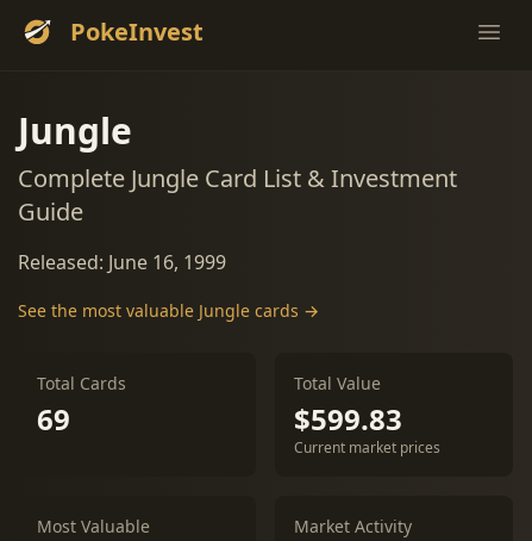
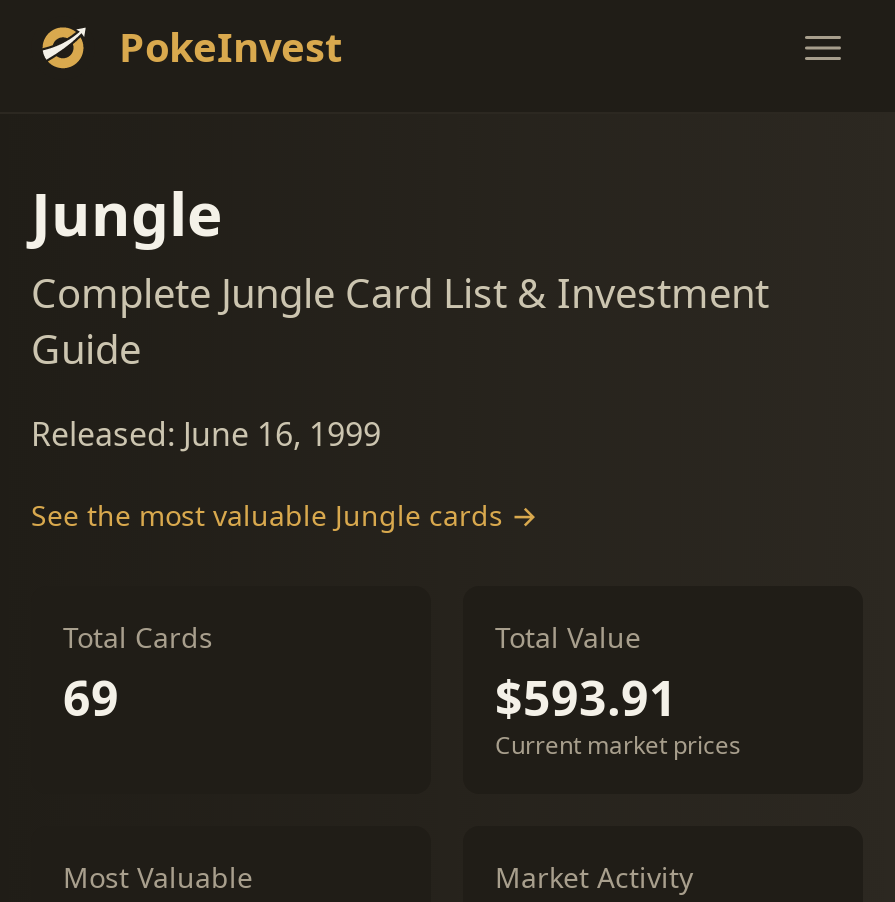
[294,399,402,439] $599.83 -> [495,664,677,730] $593.91

